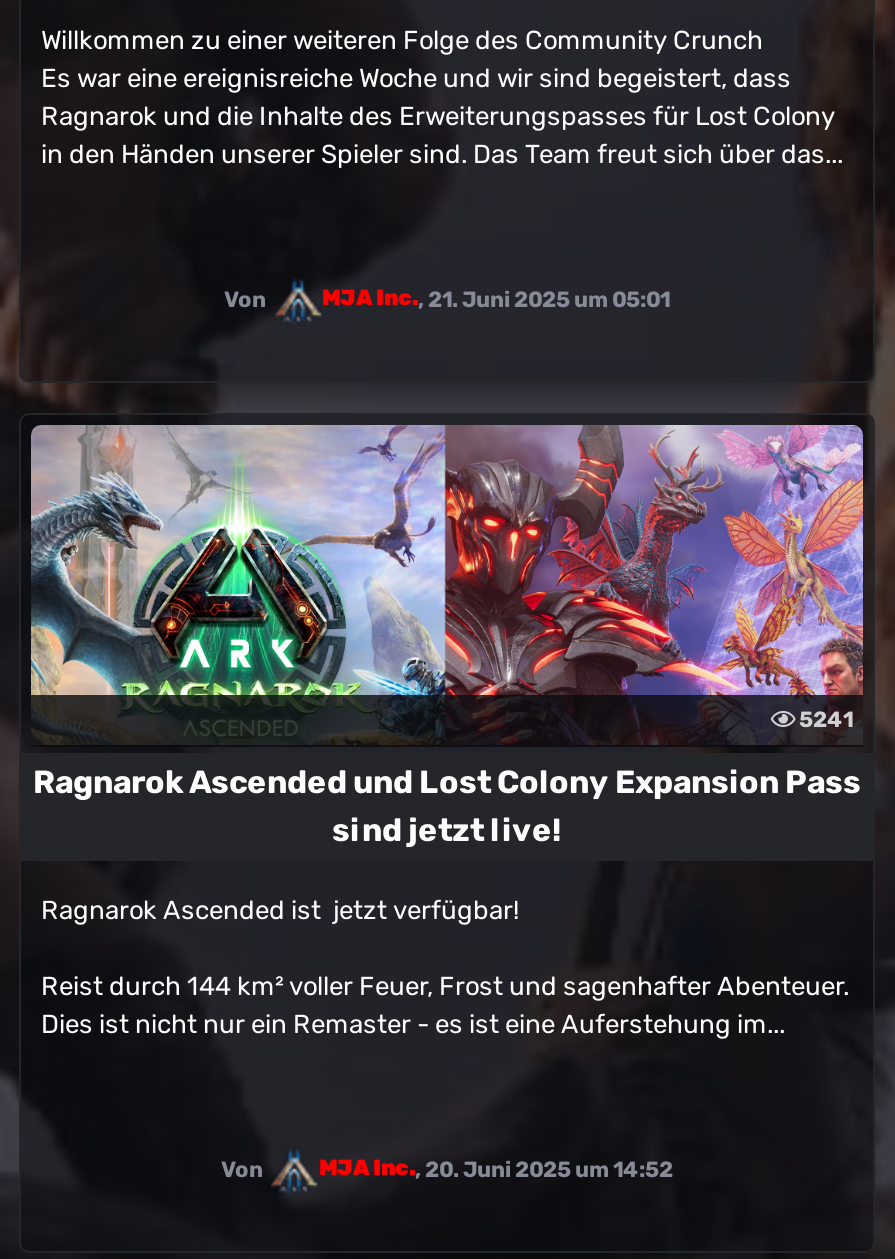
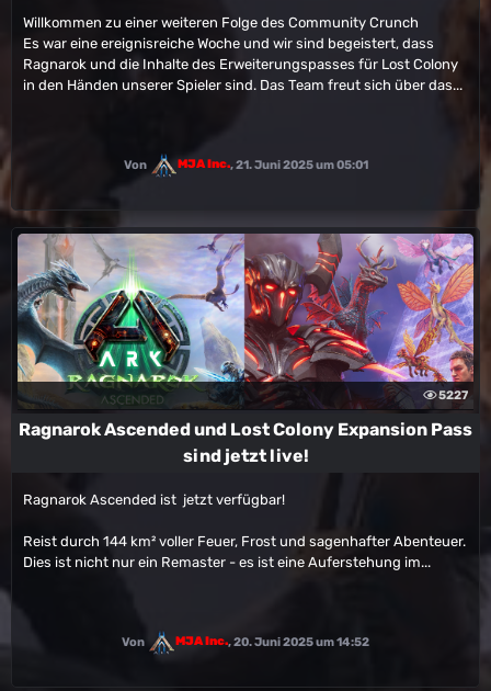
[795,706,853,732] 5241 -> [436,388,468,402] 5227

